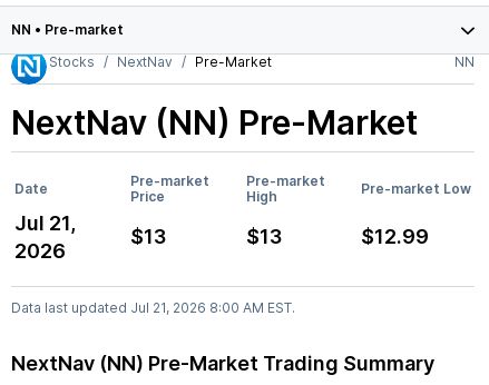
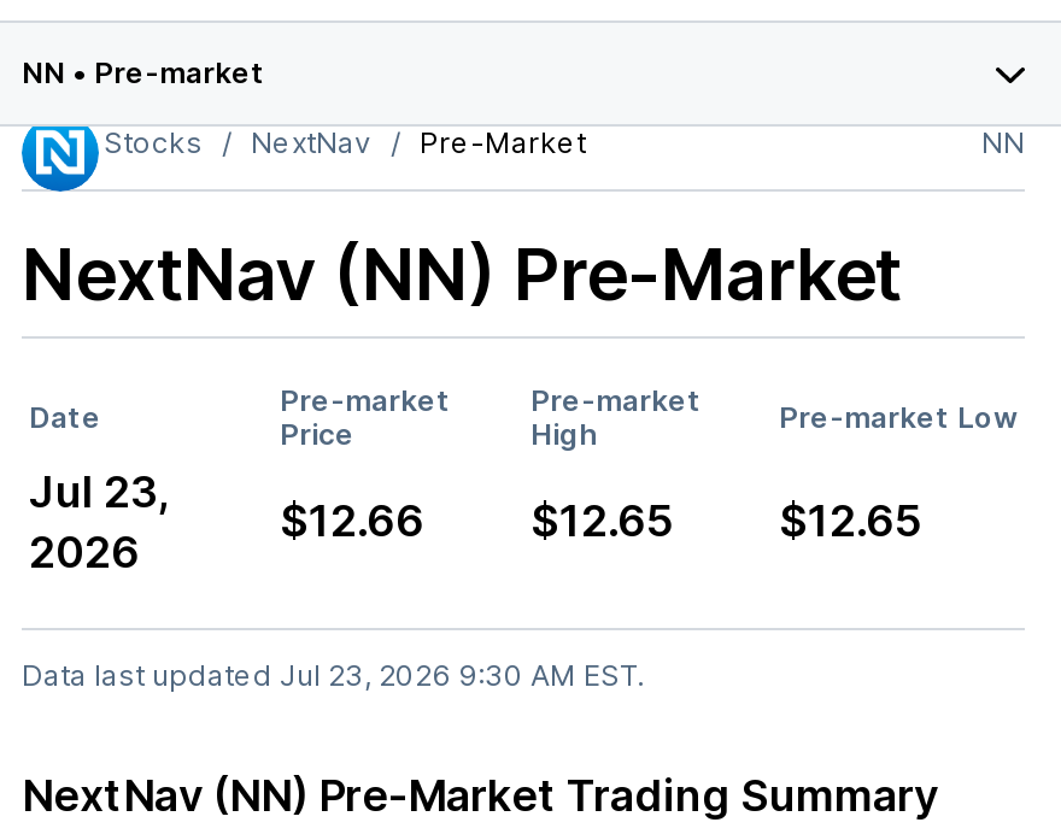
[14,211,76,235] Jul 21, -> [29,466,169,517] Jul 23,
[130,225,166,248] $13 -> [280,495,424,546] $12.66
[246,225,282,248] $13 -> [530,495,673,546] $12.65
[361,225,429,248] $12.99 -> [779,495,921,546] $12.65
[11,299,295,316] Data last updated Jul 21, 2026 8:00 AM EST. -> [22,657,644,693] Data last updated Jul 23, 2026 9:30 AM EST.

